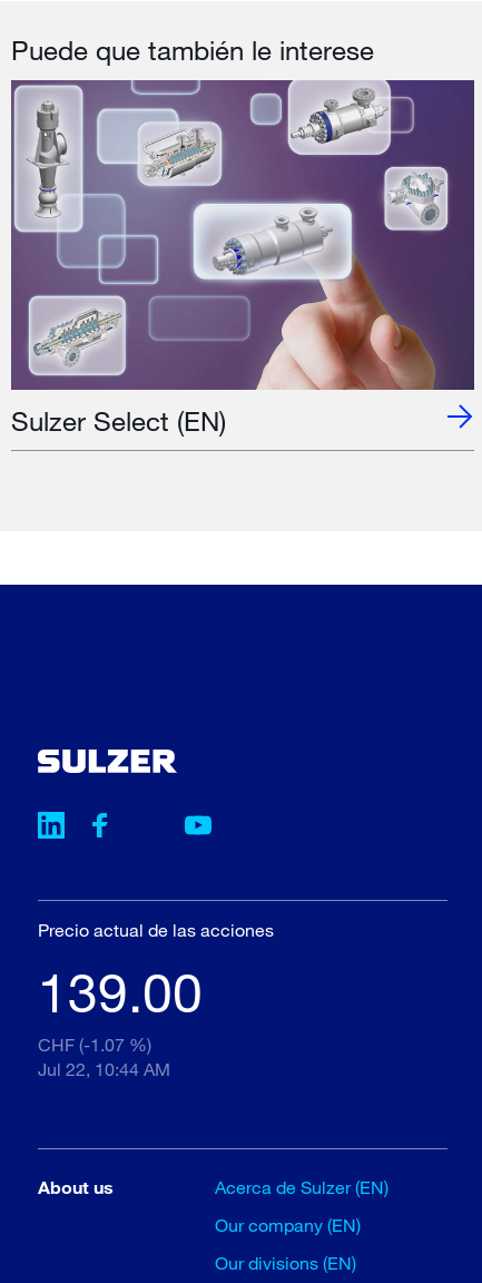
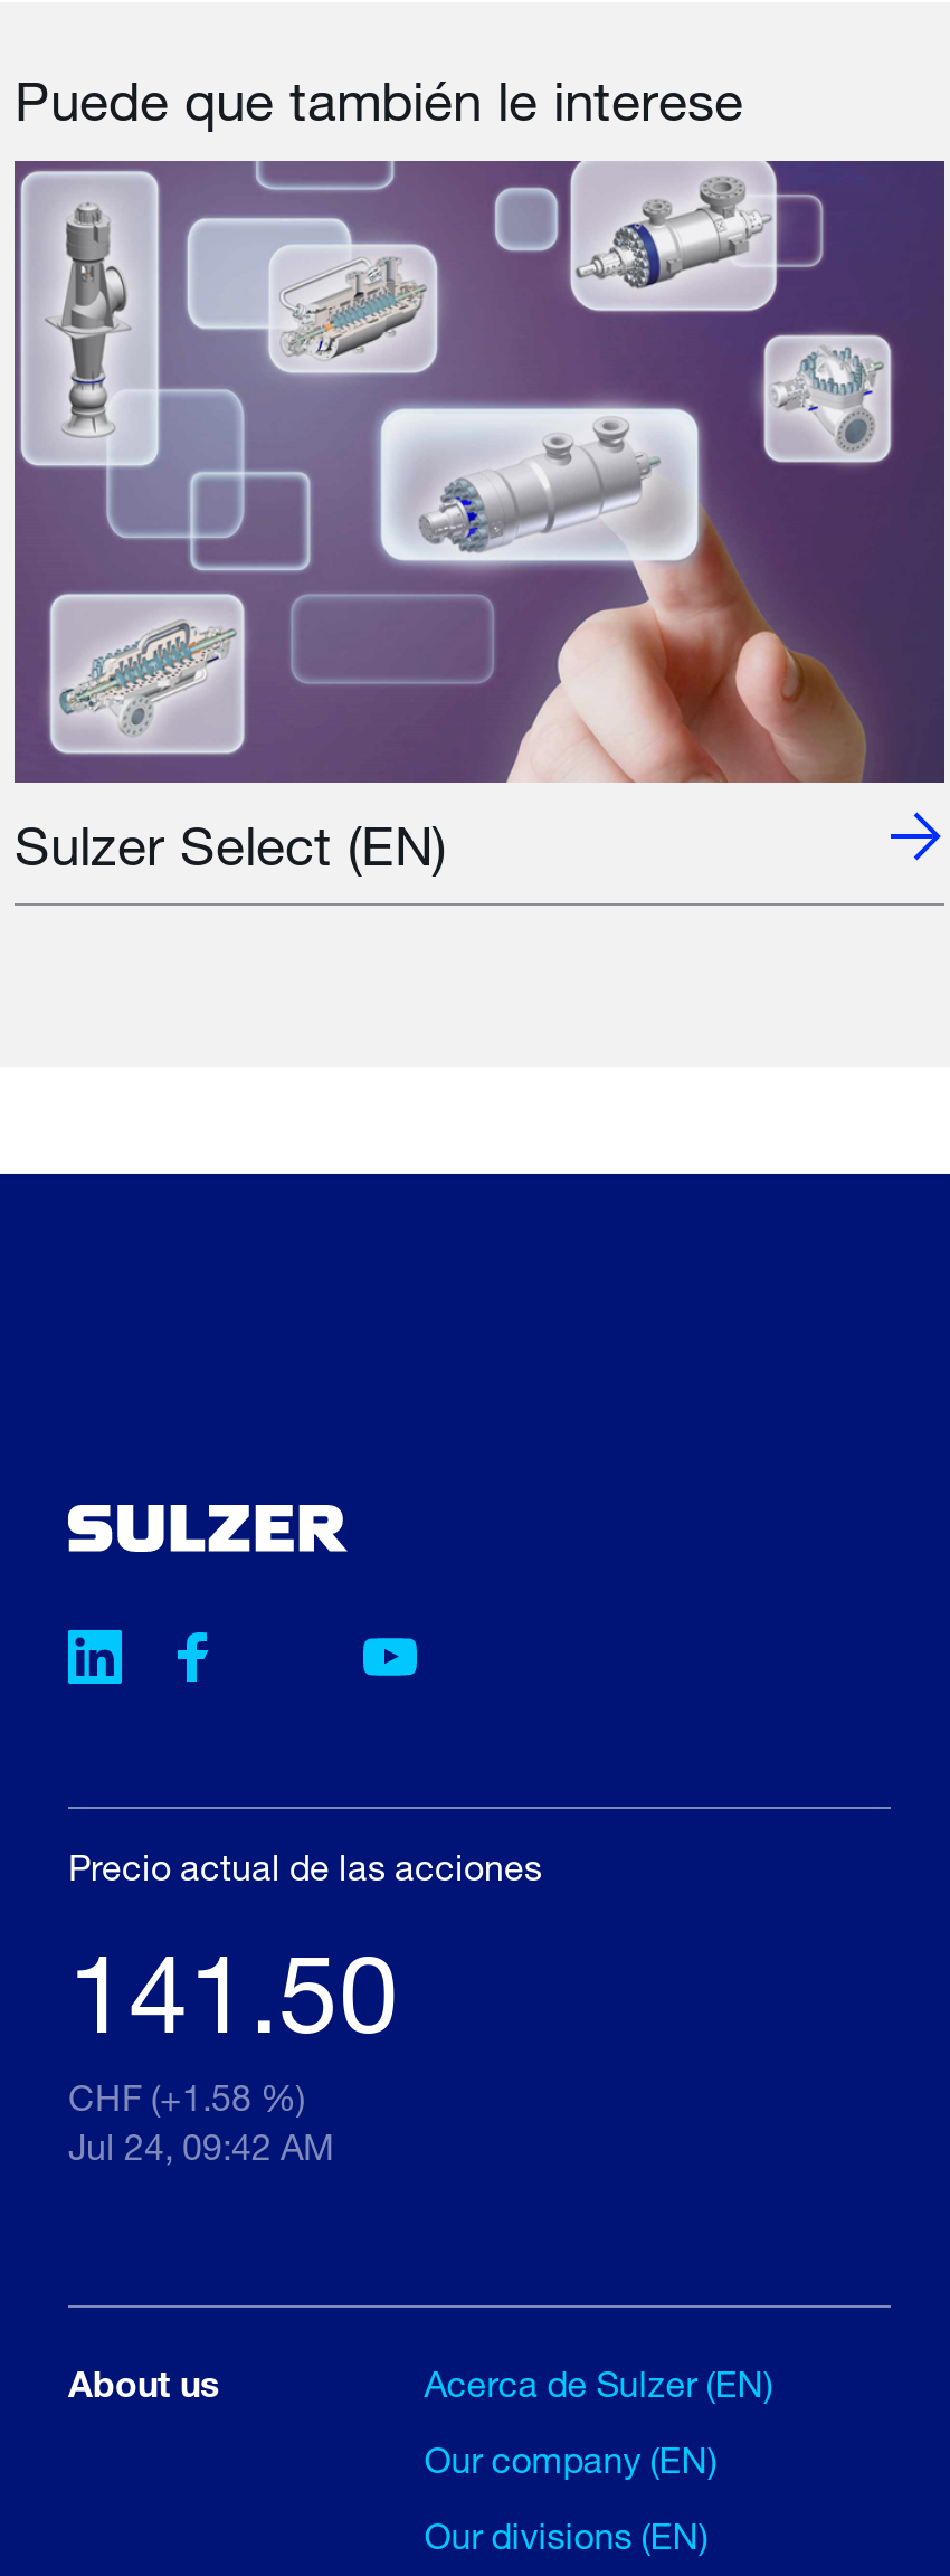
[38,959,203,1023] 139.00 -> [68,1925,399,2054] 141.50
[38,1033,151,1054] CHF (-1.07 %) -> [68,2074,305,2117] CHF (+1.58 %)
[38,1058,170,1079] Jul 22, 10:44 AM -> [68,2124,334,2166] Jul 24, 09:42 AM

